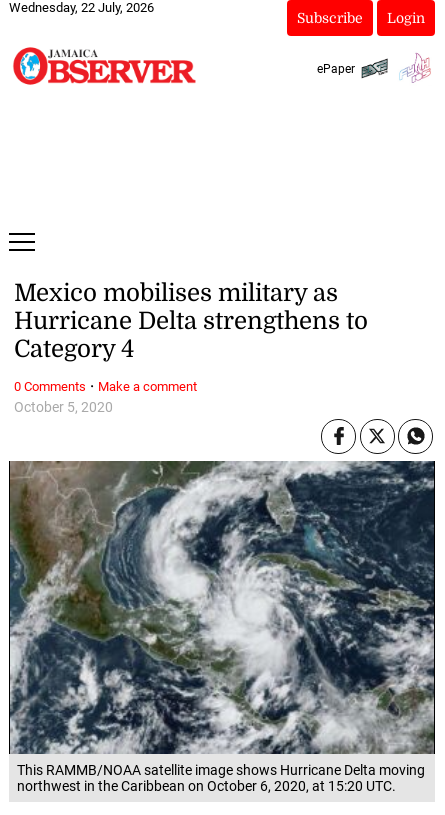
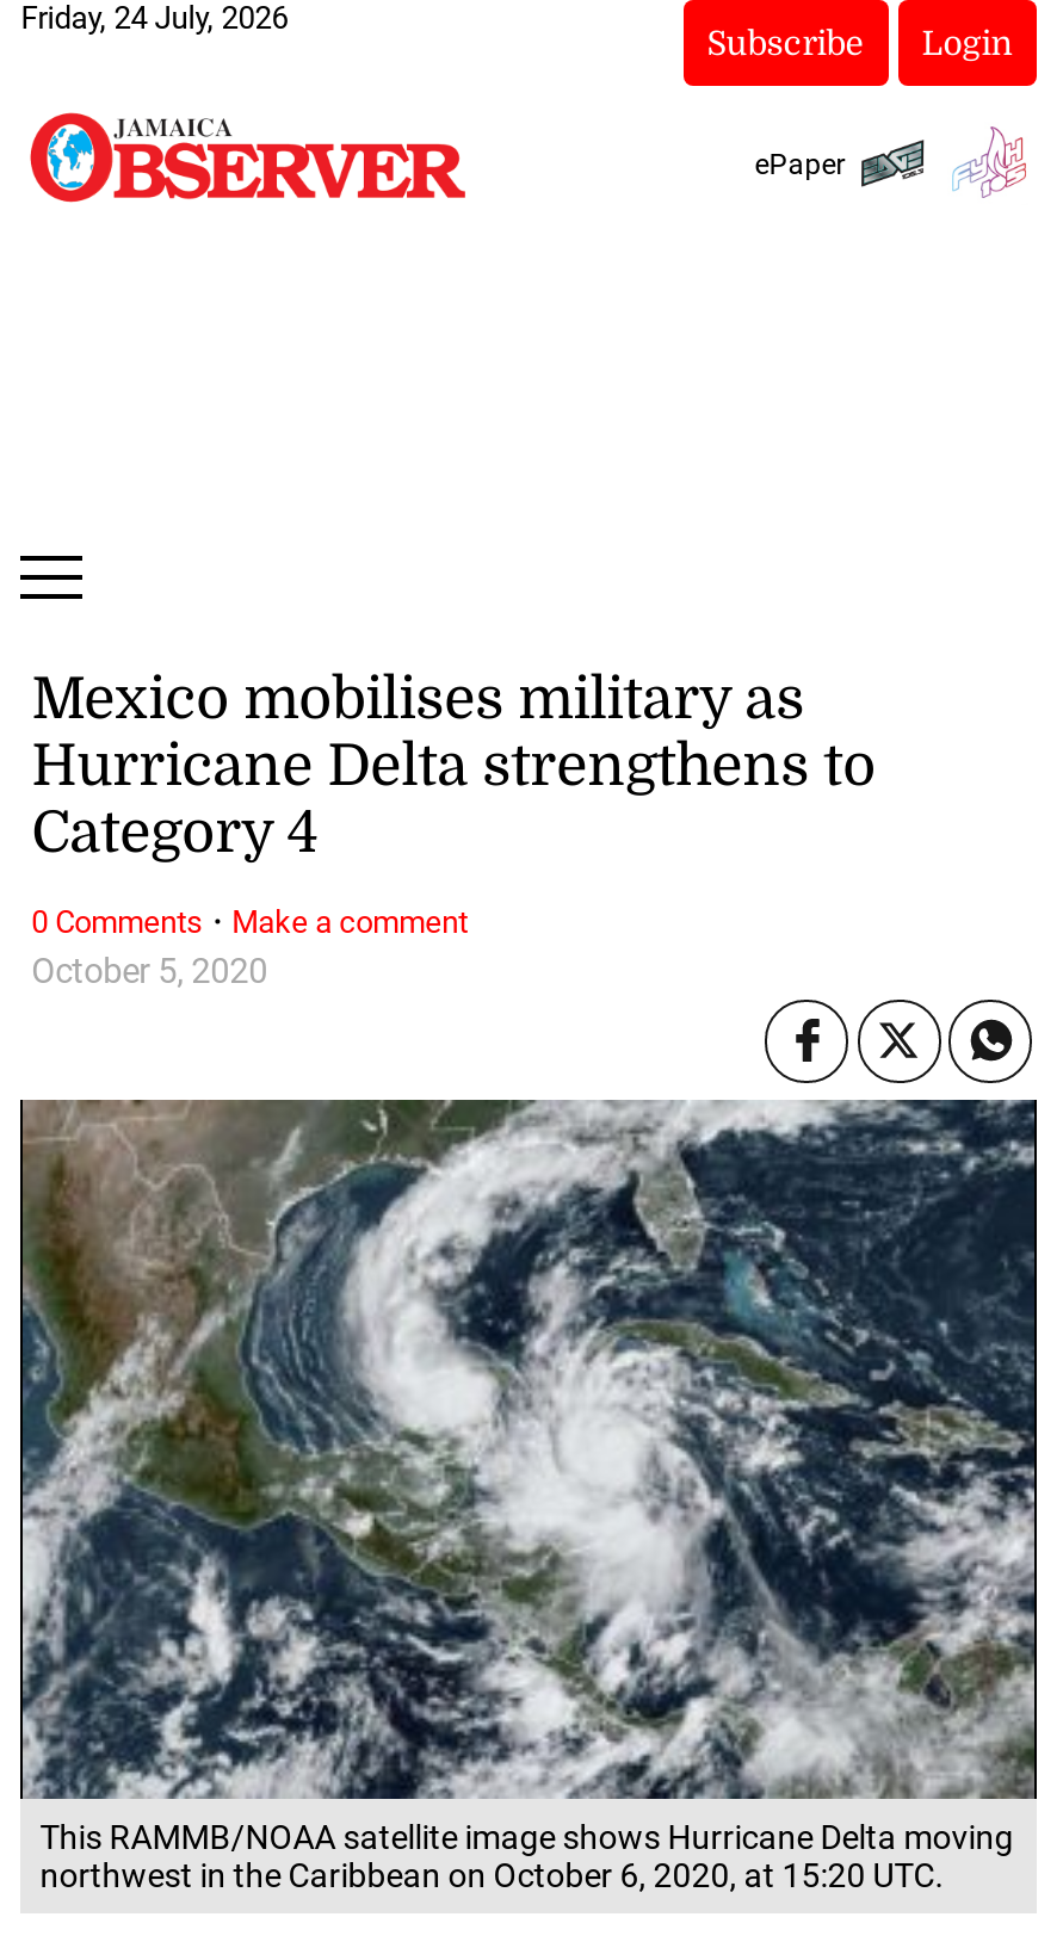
[9,0,154,15] Wednesday, 22 July, 2026 -> [21,0,288,36] Friday, 24 July, 2026

